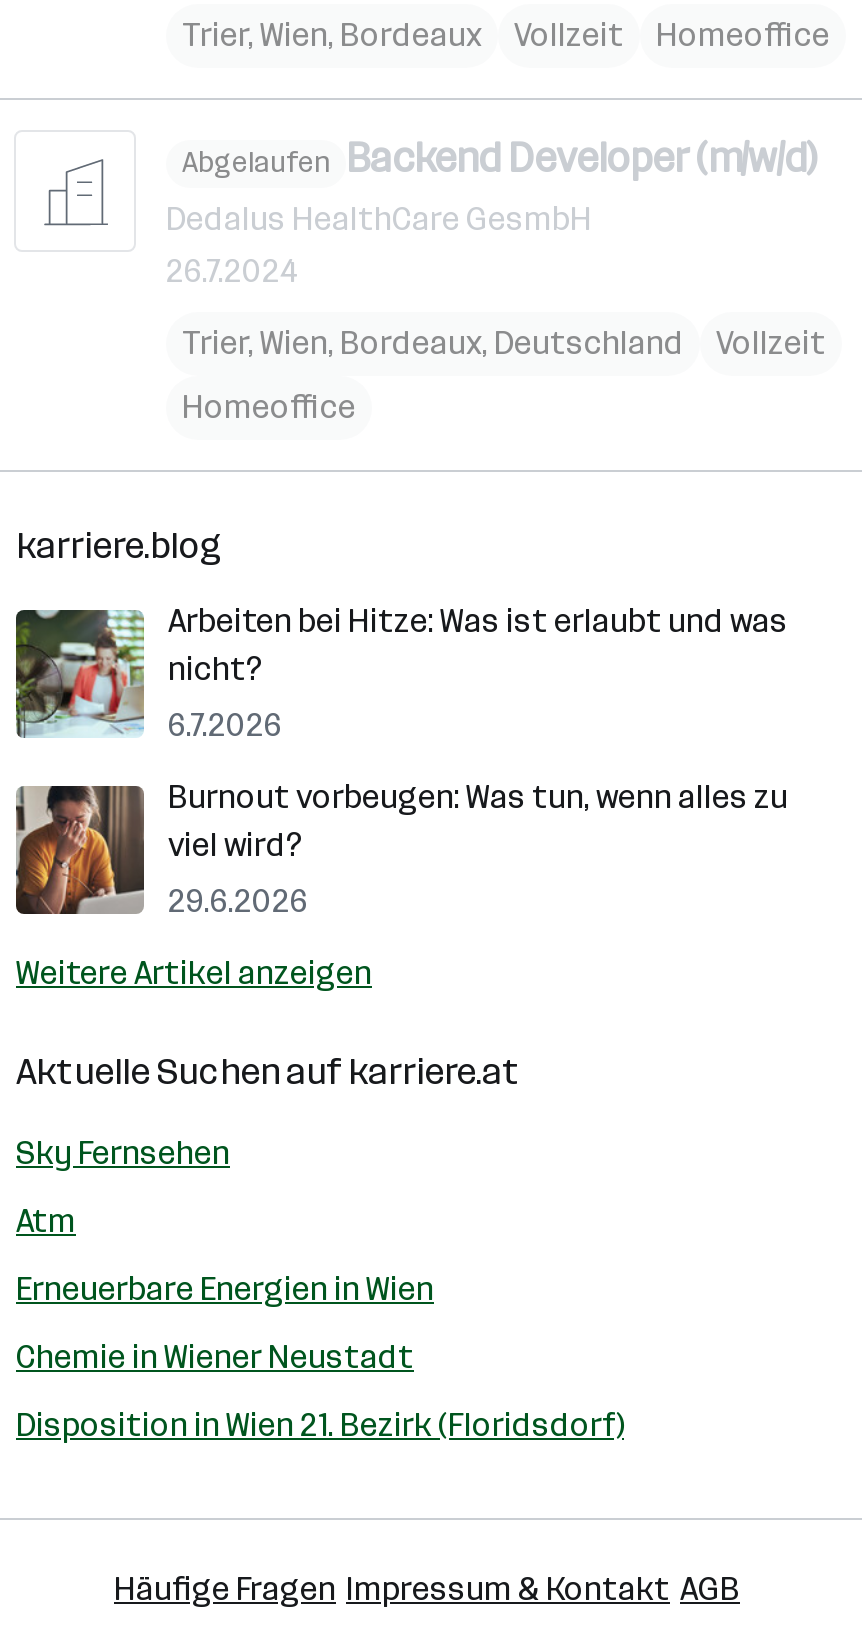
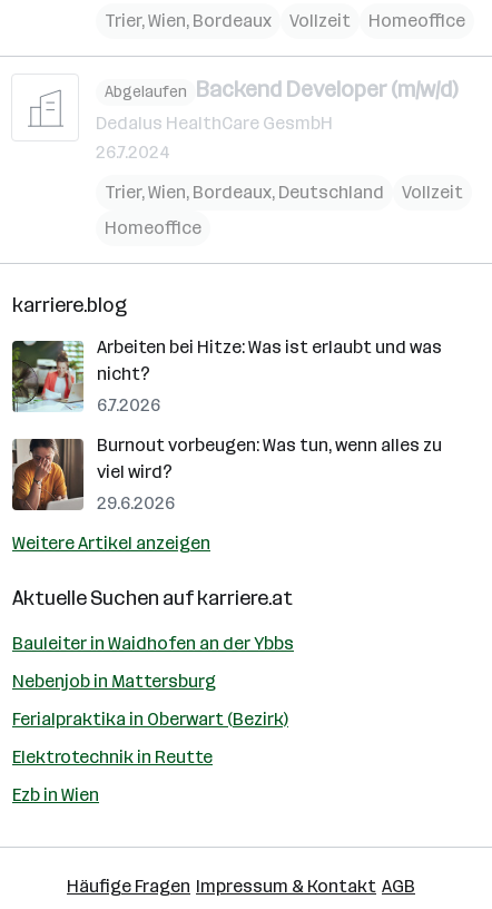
[16,1133,230,1171] Sky Fernsehen -> [12,632,294,653] Bauleiter in Waidhofen an der Ybbs
[16,1201,76,1239] Atm -> [12,670,216,691] Nebenjob in Mattersburg
[16,1269,434,1307] Erneuerbare Energien in Wien -> [12,708,288,729] Ferialpraktika in Oberwart (Bezirk)
[16,1337,414,1375] Chemie in Wiener Neustadt -> [12,746,213,767] Elektrotechnik in Reutte
[16,1405,624,1443] Disposition in Wien 21. Bezirk (Floridsdorf) -> [12,784,99,805] Ezb in Wien

